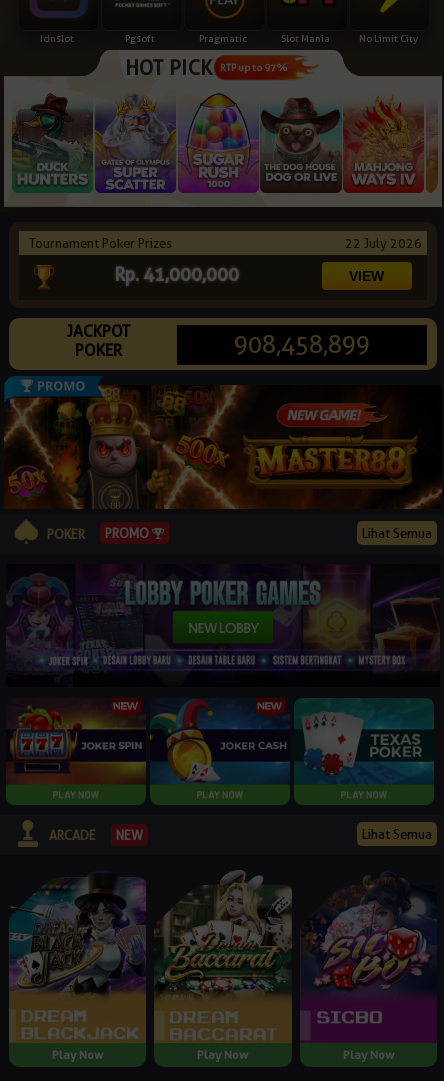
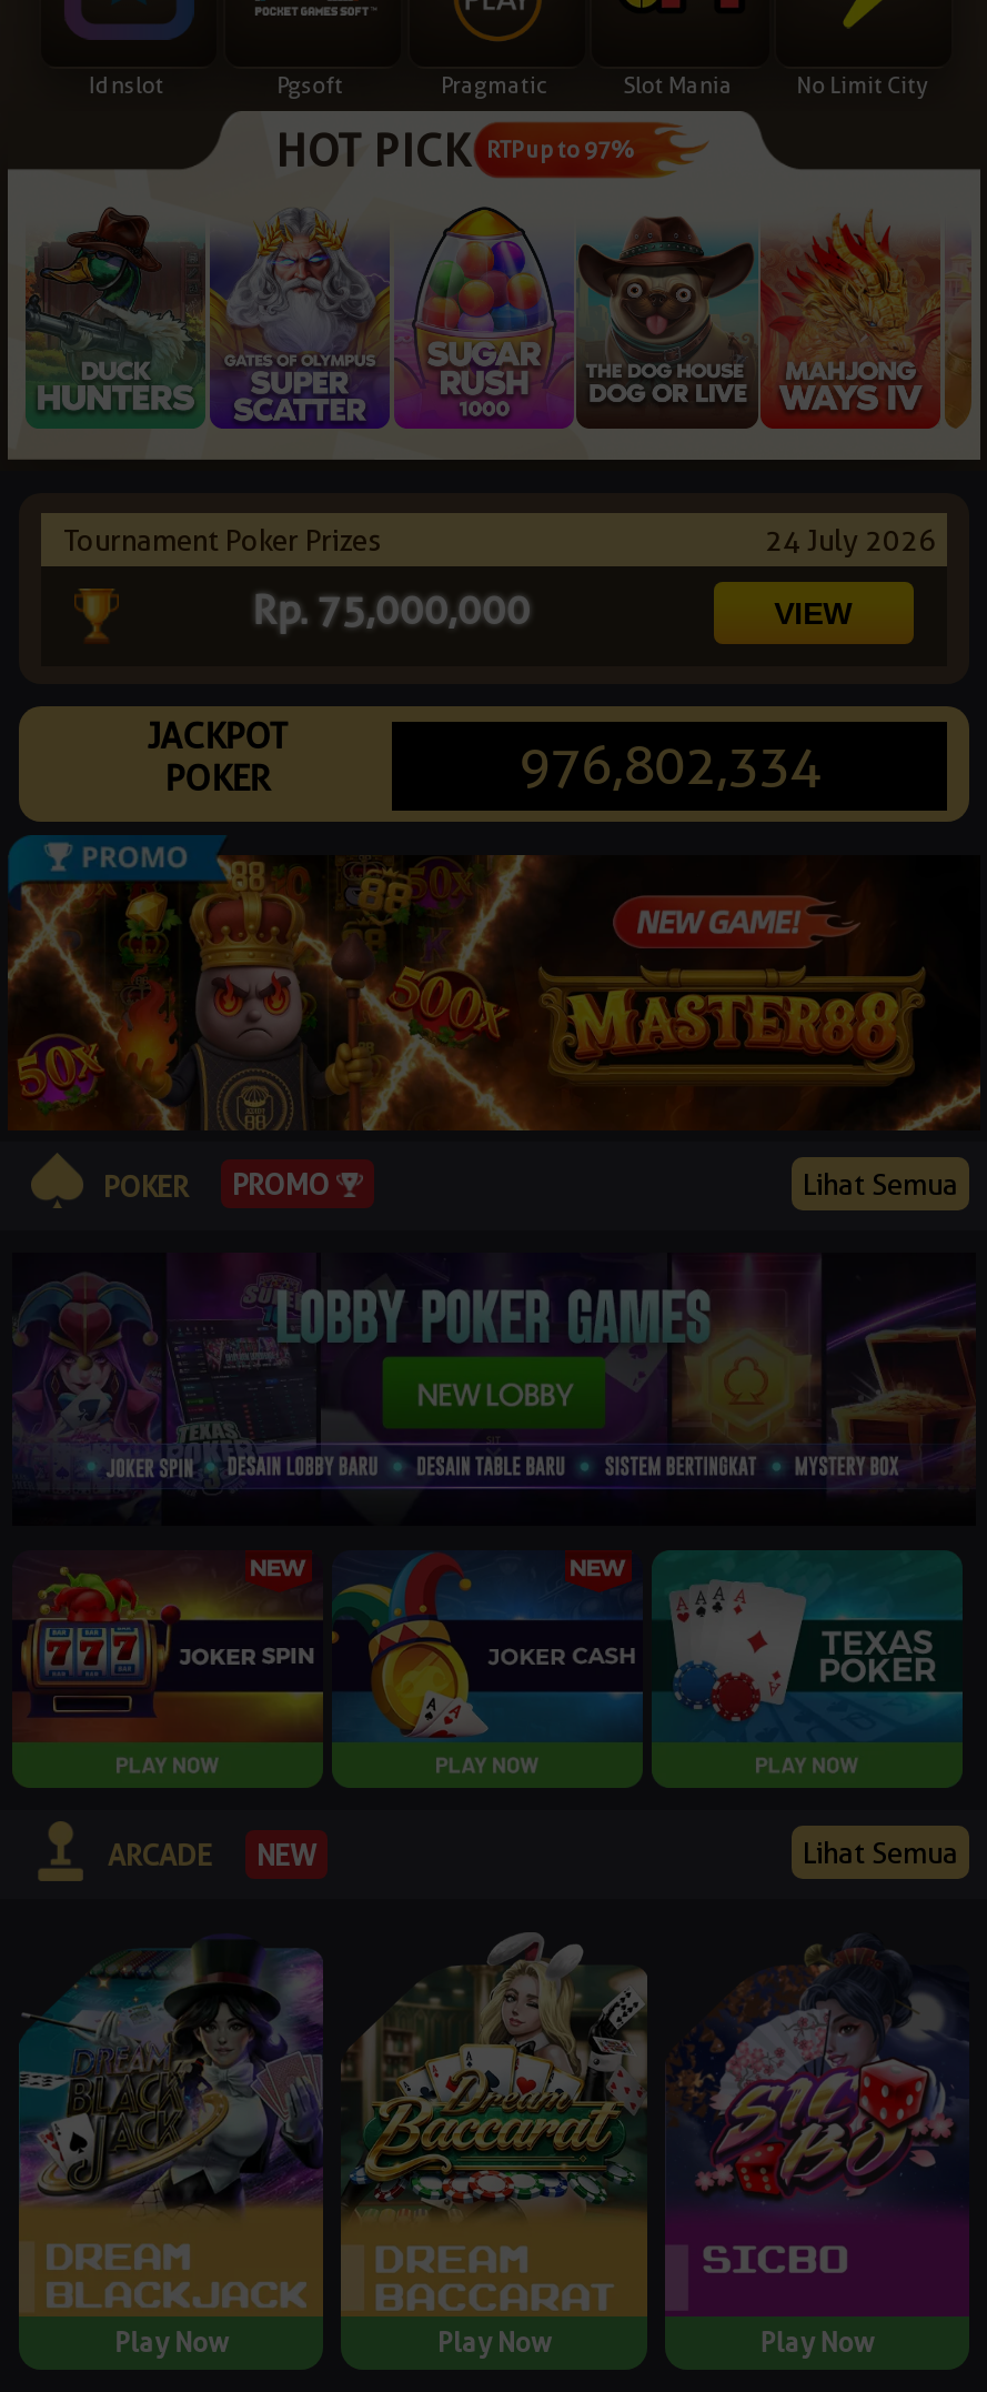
[345,235,422,251] 22 July 2026 -> [765,522,936,558] 24 July 2026
[114,264,239,285] Rp. 41,000,000 -> [252,587,530,633] Rp. 75,000,000
[234,330,370,359] 908,458,899 -> [519,733,821,798] 976,802,334

